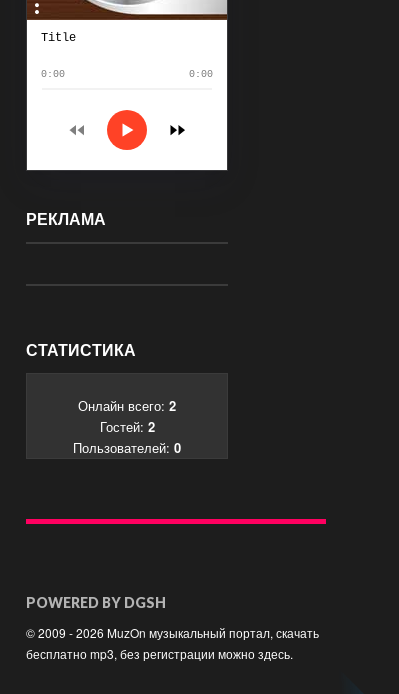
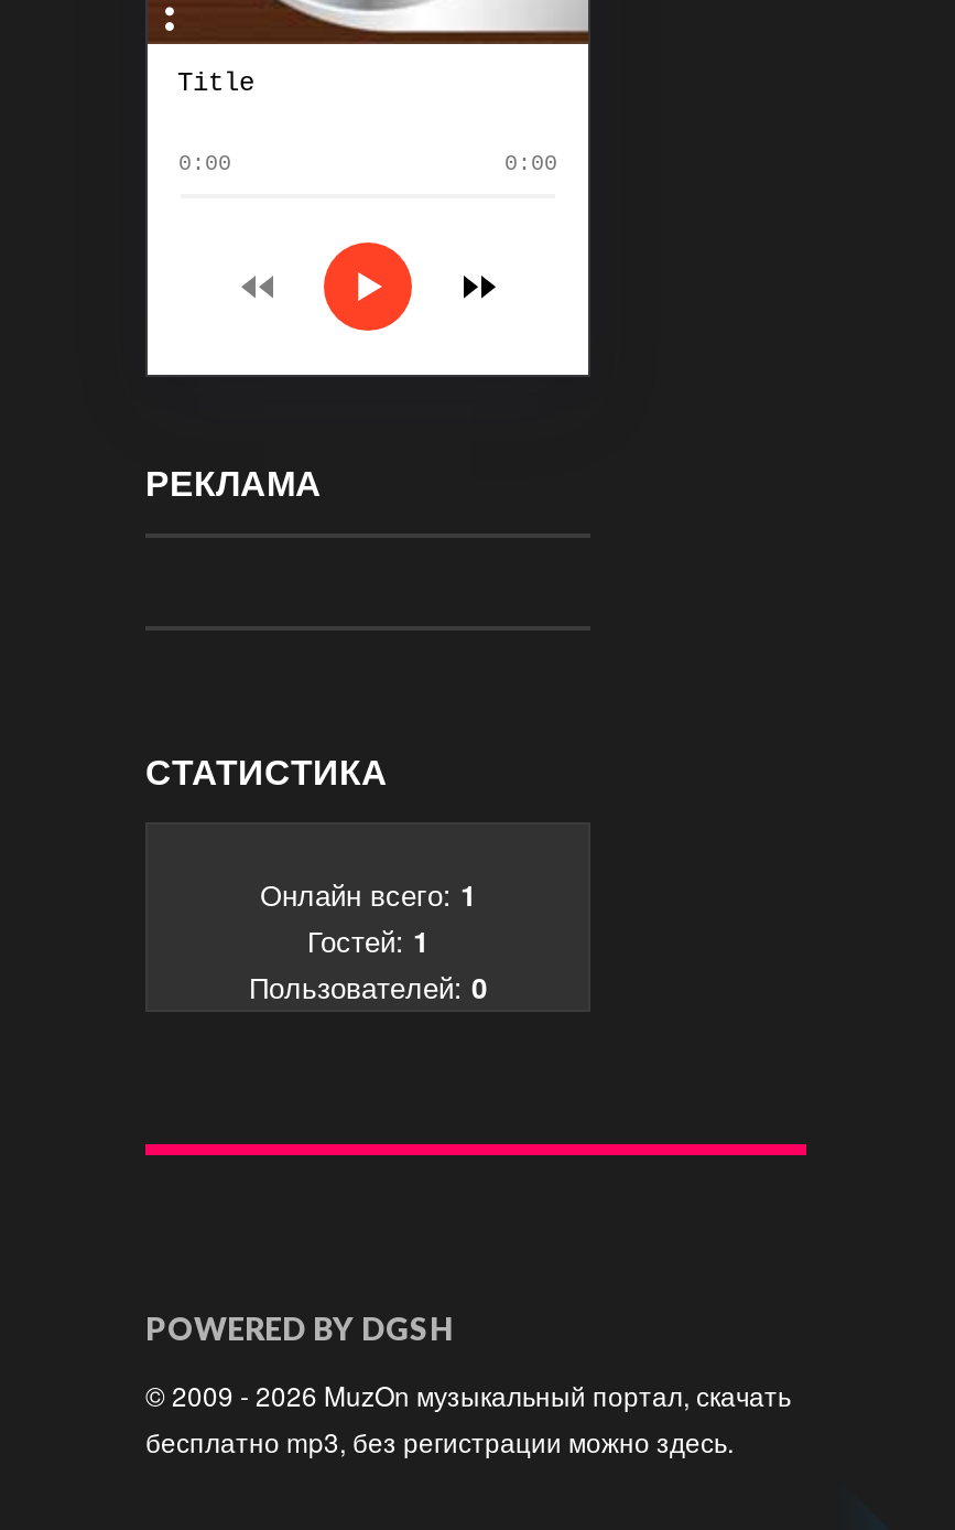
[78,396,176,415] Онлайн всего: 2 -> [260,872,476,914] Онлайн всего: 1
[99,417,154,436] Гостей: 2 -> [307,918,428,960] Гостей: 1

